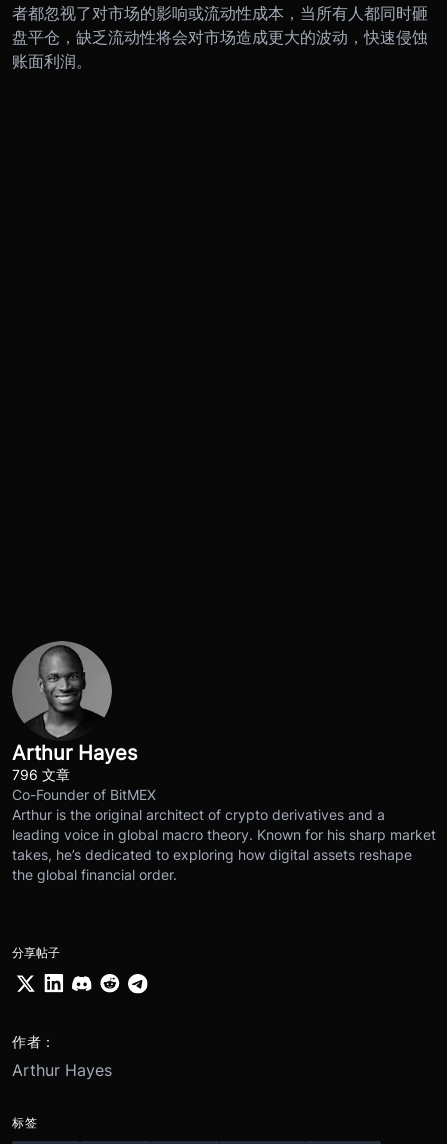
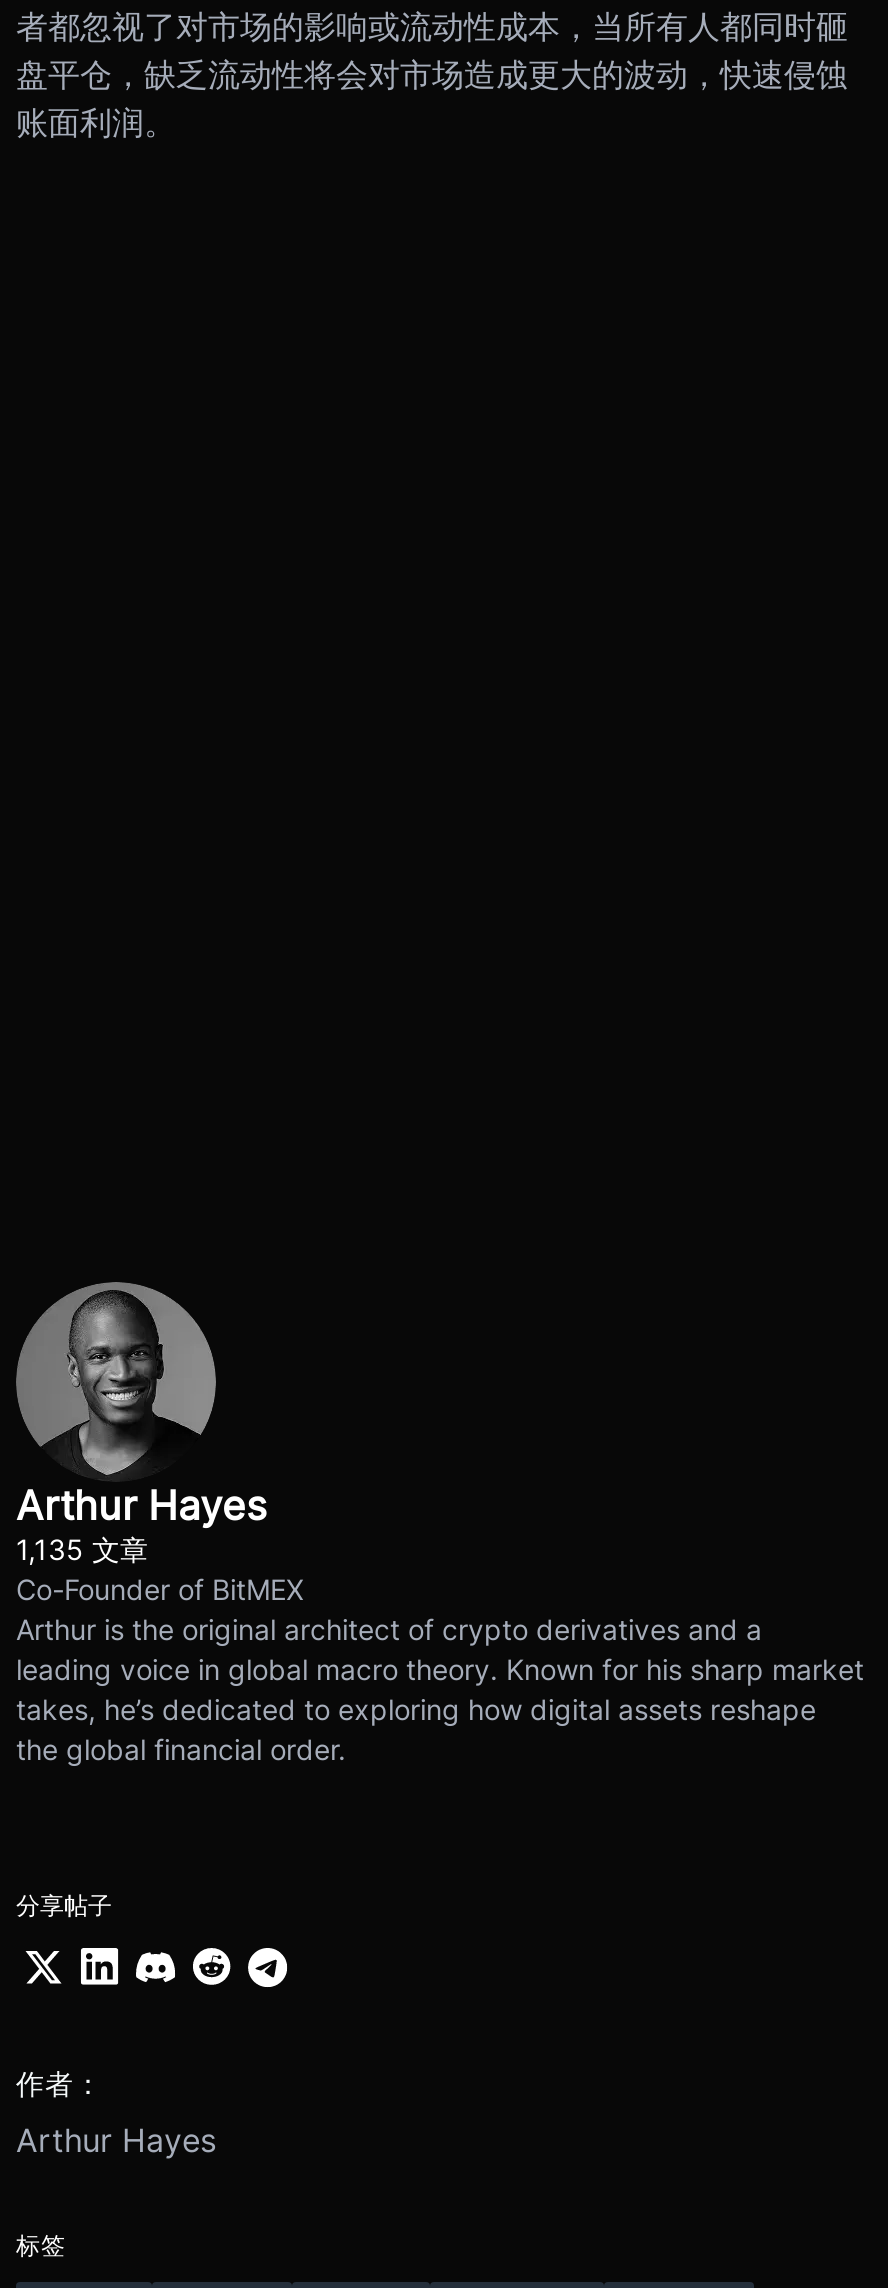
[12,766,70,783] 796 文章 -> [16,1531,148,1565] 1,135 文章

